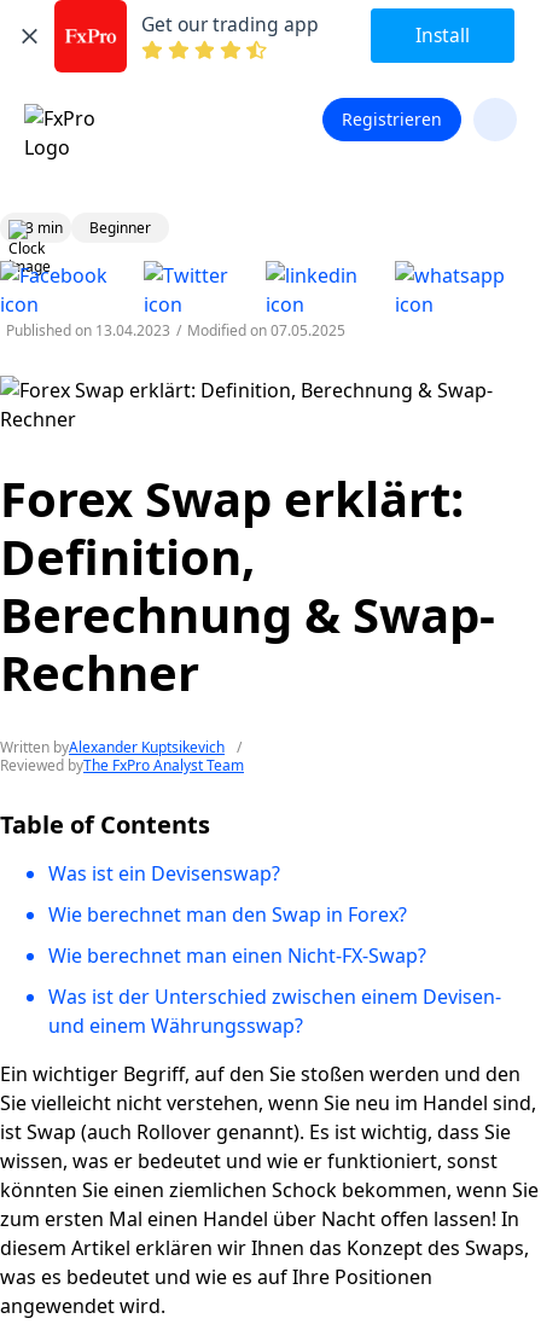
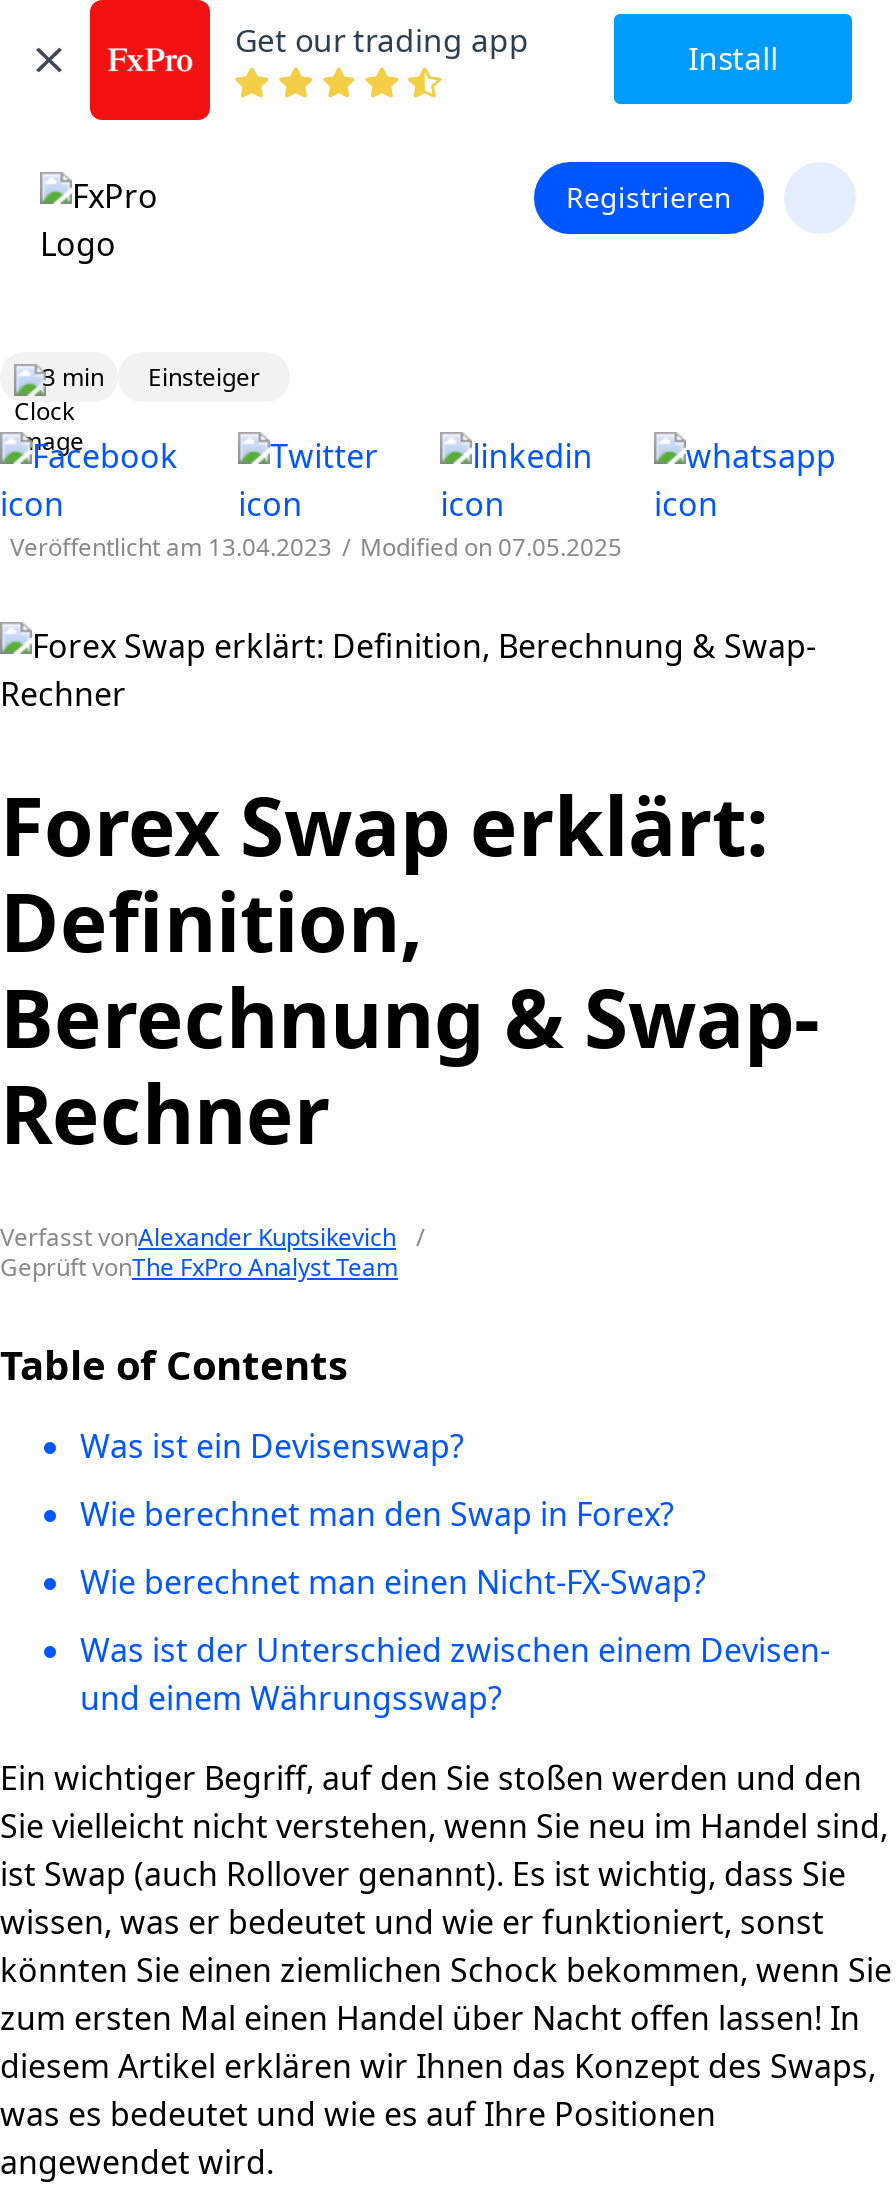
[89,217,151,238] Beginner -> [148,360,260,394] Einsteiger
[6,320,345,341] Published on 13.04.2023 / Modified on 07.05.2025 -> [10,530,622,564] Veröffentlicht am 13.04.2023 / Modified on 07.05.2025
[0,737,242,757] Written byAlexander Kuptsikevich / -> [0,1220,424,1254] Verfasst vonAlexander Kuptsikevich /
[0,755,244,776] Reviewed byThe FxPro Analyst Team -> [0,1250,398,1284] Geprüft vonThe FxPro Analyst Team

